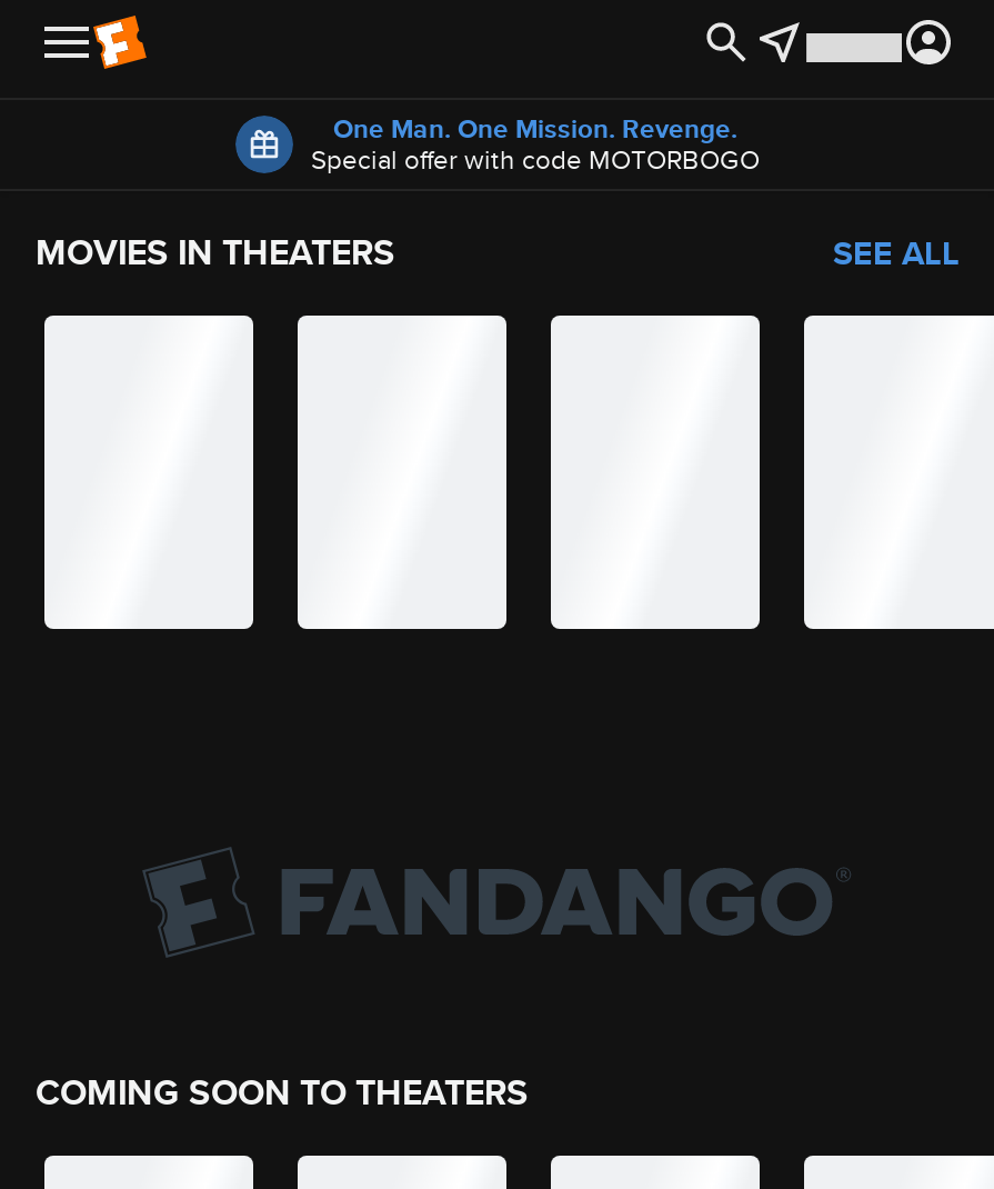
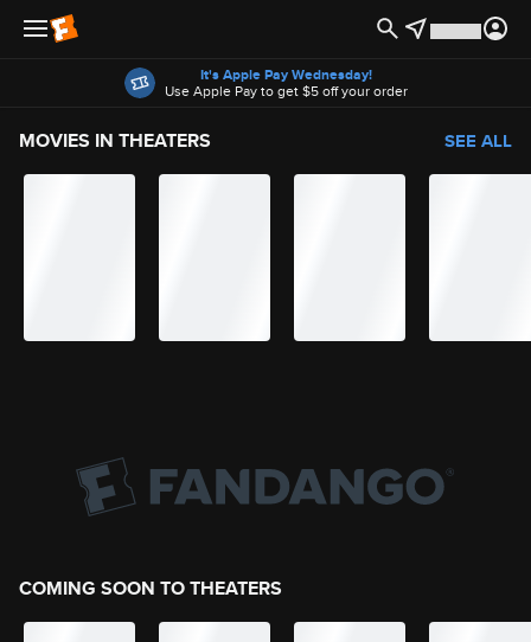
[311,109,760,178] One Man. One Mission. Revenge. | Special offer with code MOTORBOGO -> [164,64,407,101] It's Apple Pay Wednesday! | Use Apple Pay to get $5 off your order

